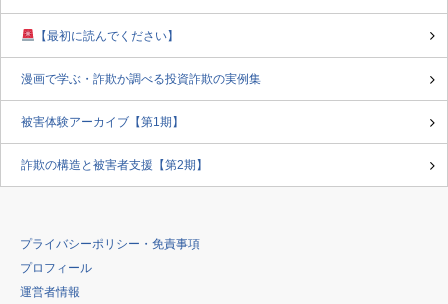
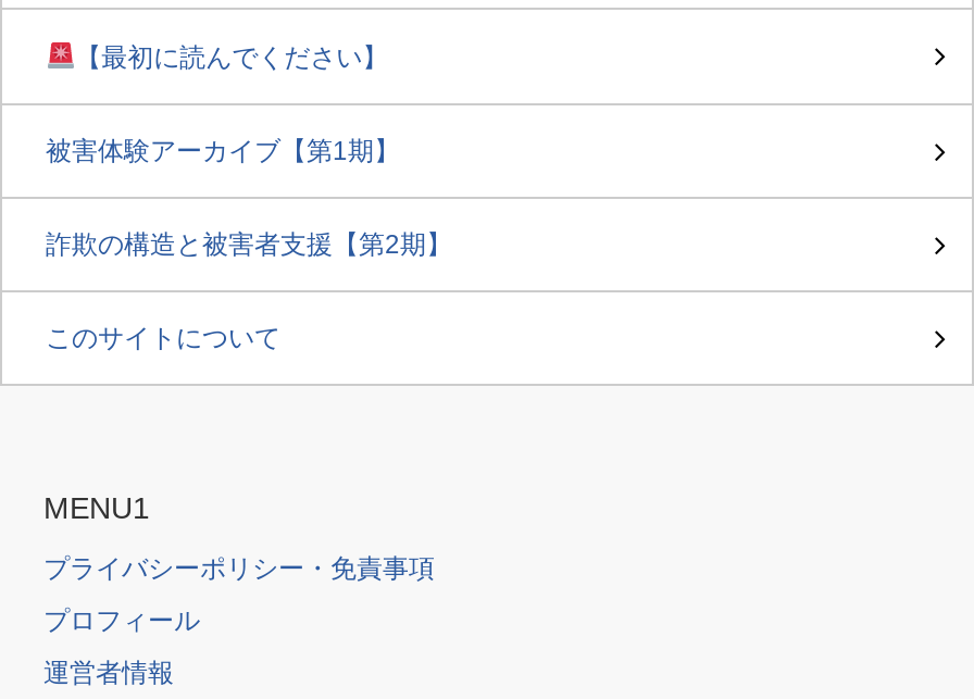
[21,72,261,86] 漫画で学ぶ・詐欺か調べる投資詐欺の実例集 -> none
moved [21,115,208,172] -> [46,135,452,259]: 被害体験アーカイブ【第1期】 | 詐欺の構造と被害者支援【第2期】
none -> [43,489,150,524] MENU1
none -> [46,322,280,352] このサイトについて

